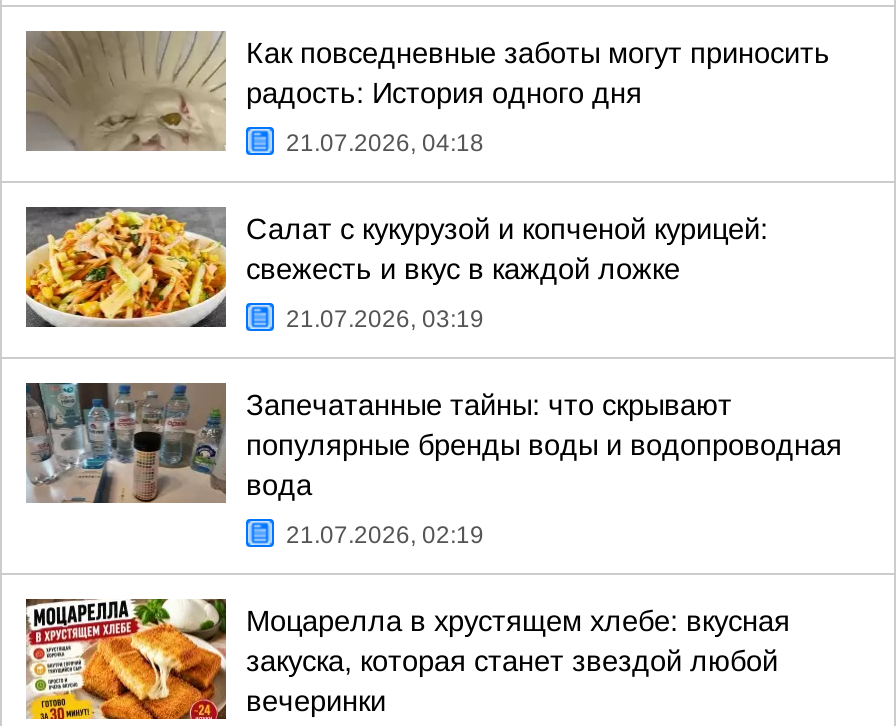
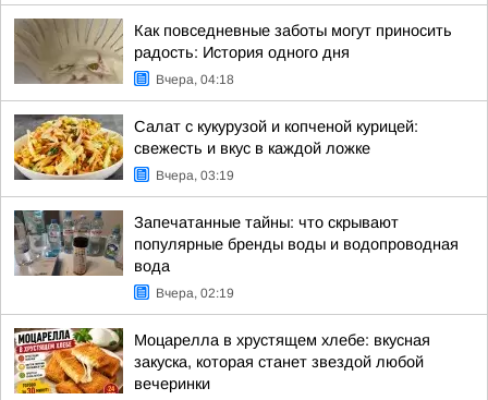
[286,129,484,157] 21.07.2026, 04:18 -> [156,72,234,87] Вчера, 04:18
[286,305,484,333] 21.07.2026, 03:19 -> [156,168,234,183] Вчера, 03:19
[286,521,484,549] 21.07.2026, 02:19 -> [156,286,234,301] Вчера, 02:19

